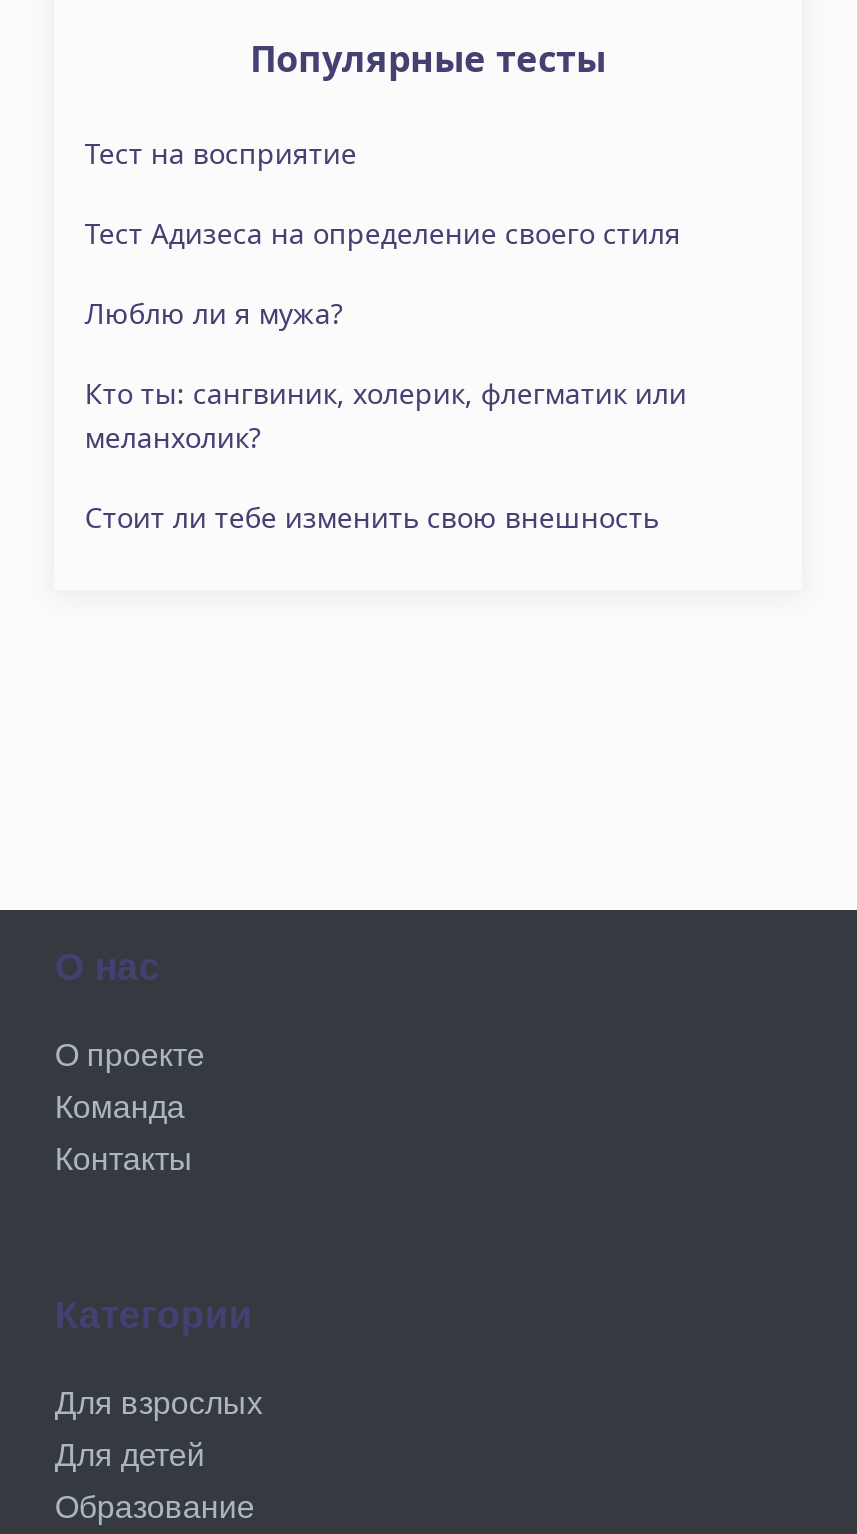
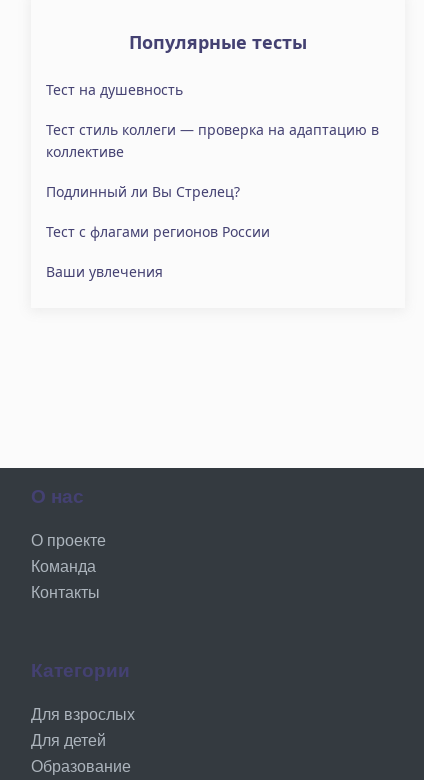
[85,134,357,172] Тест на восприятие -> [46,80,183,99] Тест на душевность
[85,214,681,252] Тест Адизеса на определение своего стиля -> [46,120,379,161] Тест стиль коллеги — проверка на адаптацию в | коллективе
[85,294,343,332] Люблю ли я мужа? -> [46,182,240,201] Подлинный ли Вы Стрелец?
[85,374,687,456] Кто ты: сангвиник, холерик, флегматик или | меланхолик? -> [46,222,270,241] Тест с флагами регионов России
[85,498,659,536] Стоит ли тебе изменить свою внешность -> [46,262,163,281] Ваши увлечения

